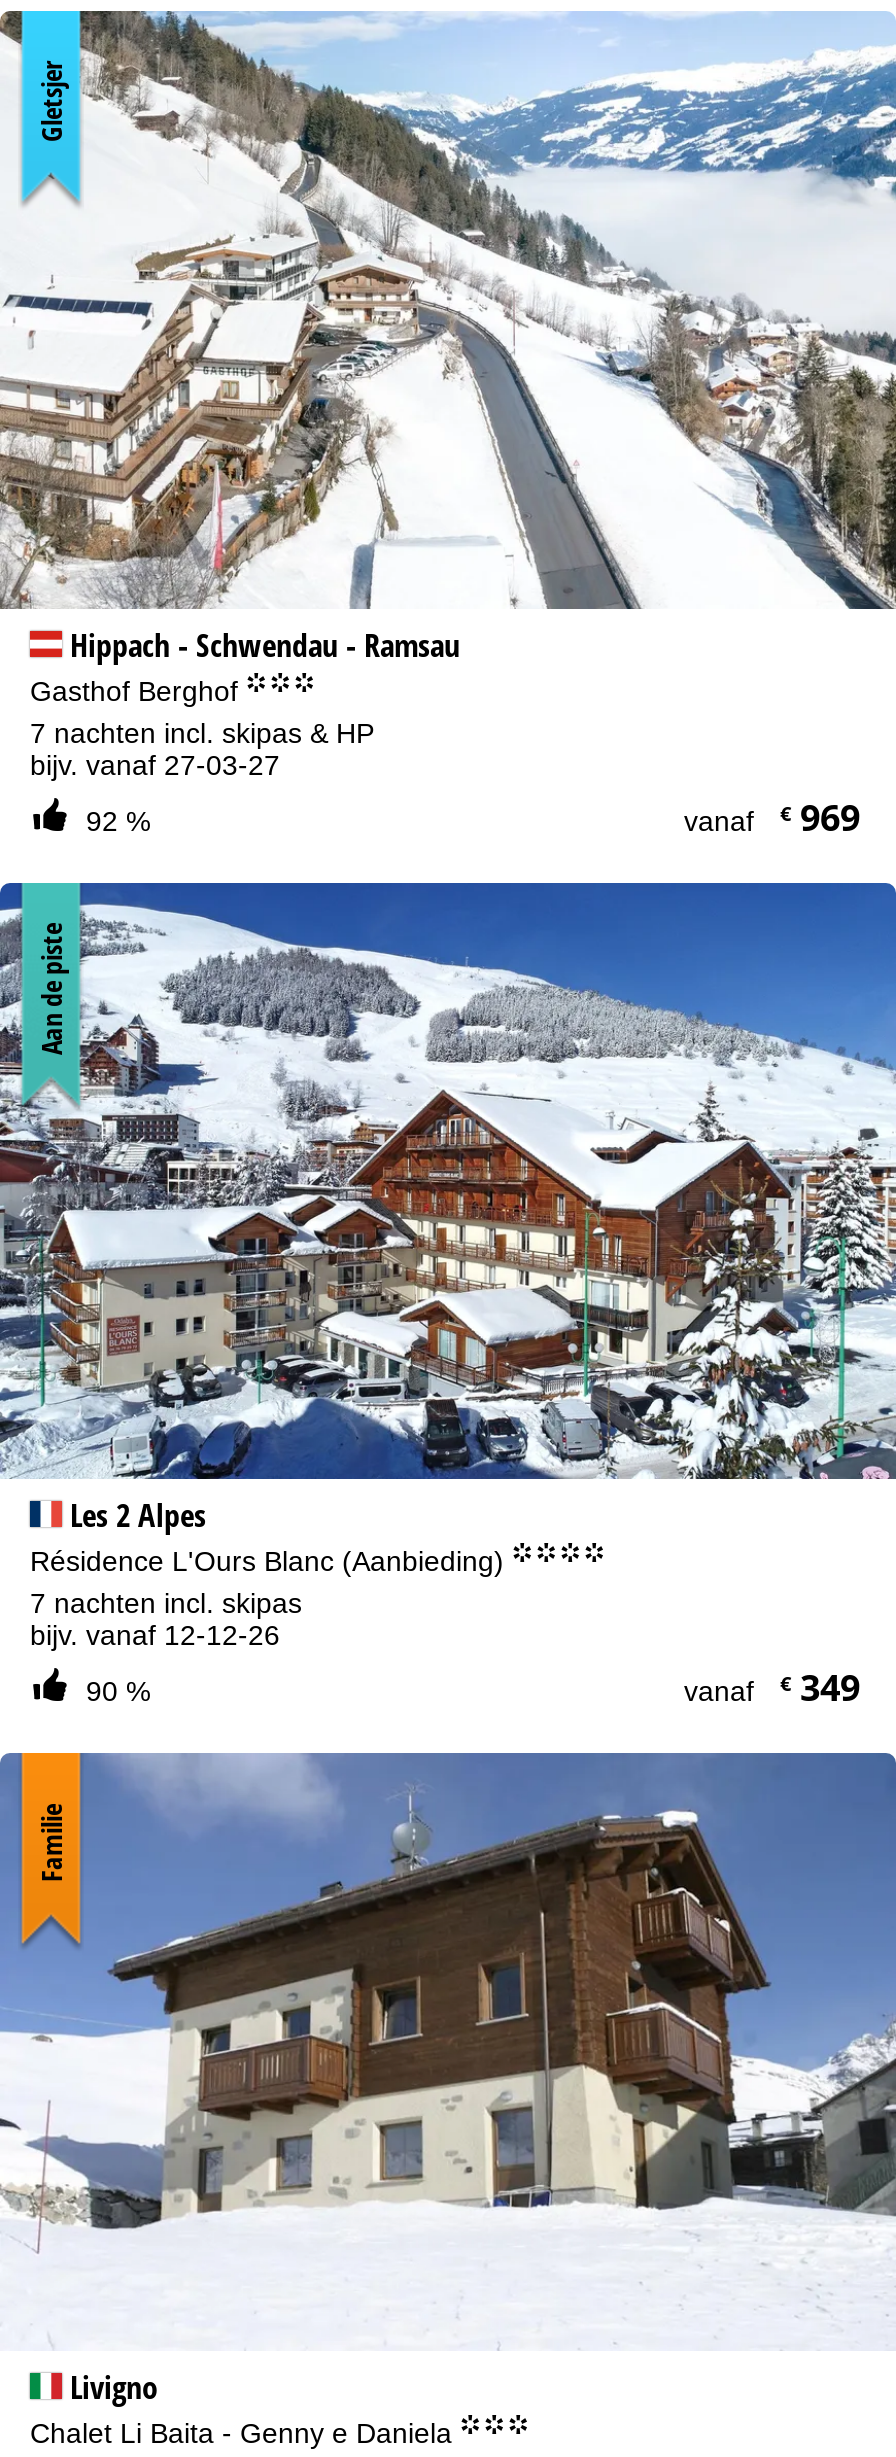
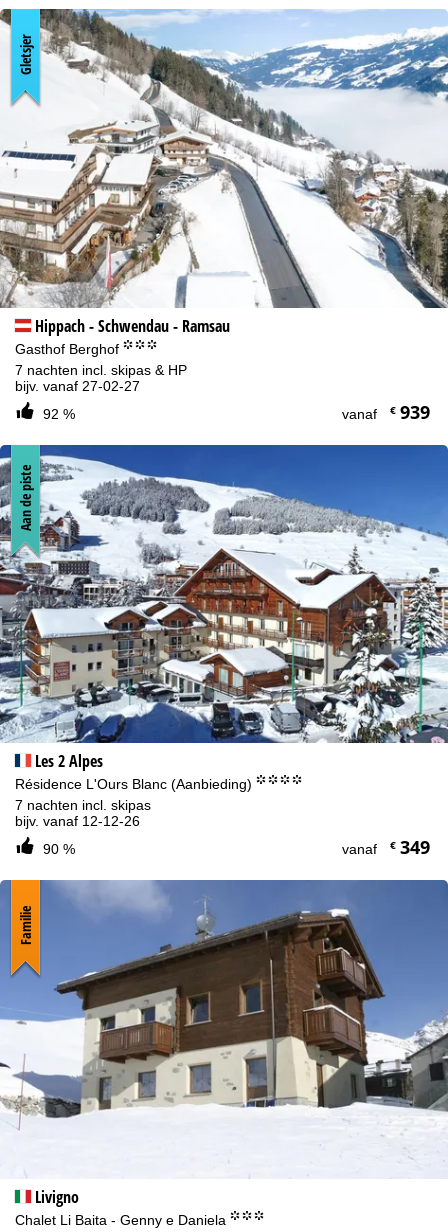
[30,749,280,781] bijv. vanaf 27-03-27 -> [15,378,140,394] bijv. vanaf 27-02-27
[684,793,860,841] vanaf €969 -> [342,400,430,424] vanaf €939

